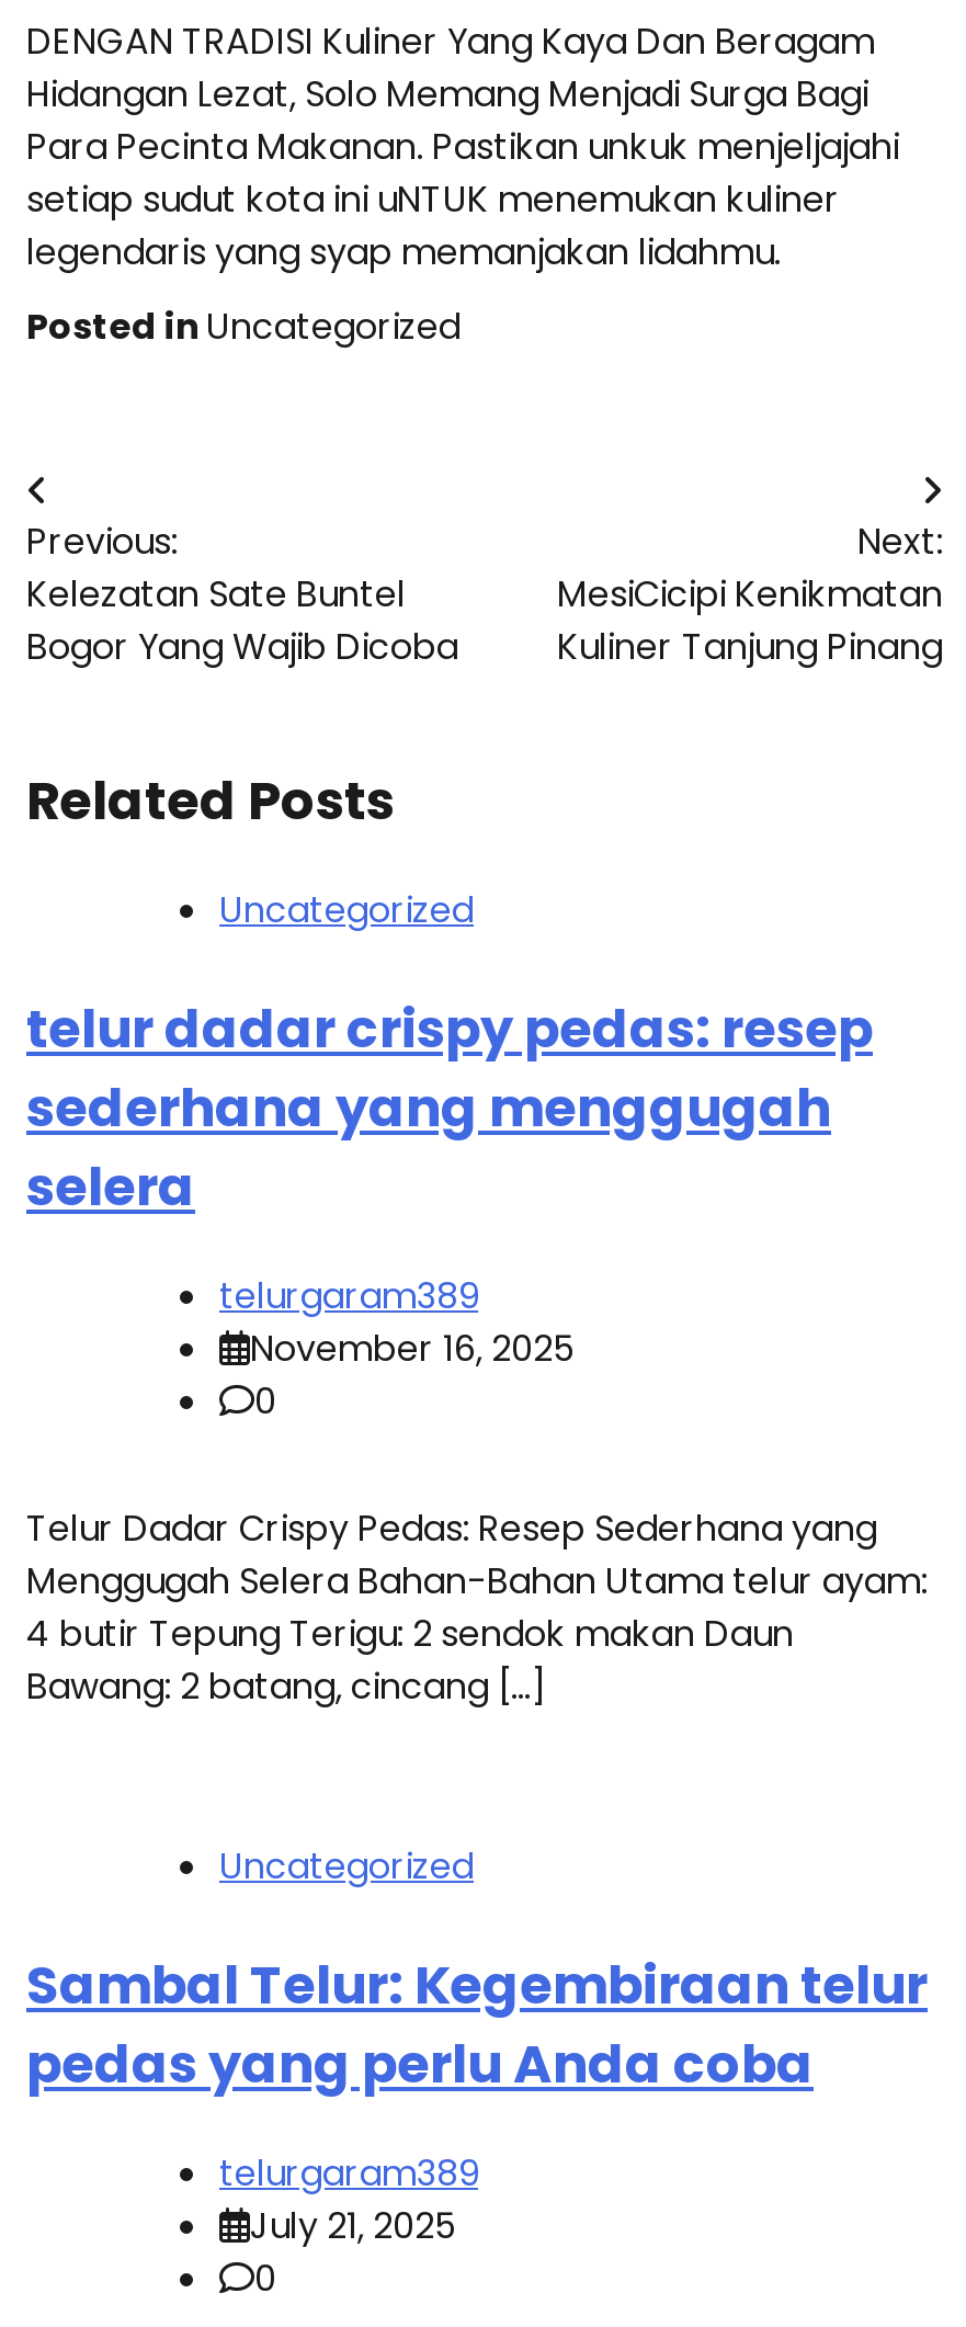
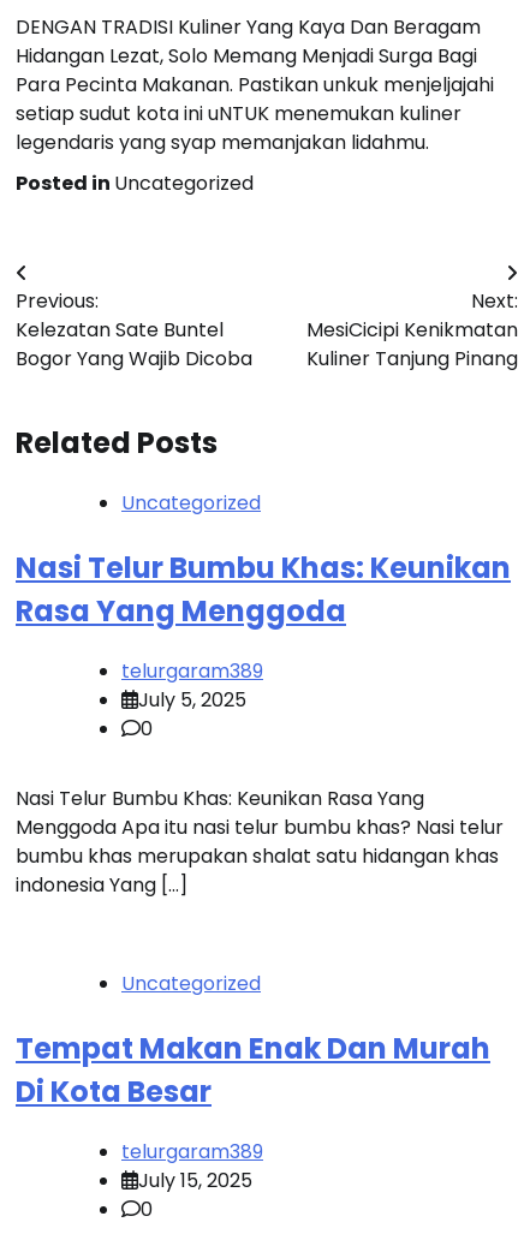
[26,993,873,1223] telur dadar crispy pedas: resep | sederhana yang menggugah | selera -> [16,548,511,631] Nasi Telur Bumbu Khas: Keunikan | Rasa Yang Menggoda
[250,1324,575,1374] November 16, 2025 -> [138,686,246,714] July 5, 2025
[26,1503,928,1712] Telur Dadar Crispy Pedas: Resep Sederhana yang | Menggugah Selera Bahan-Bahan Utama telur ayam: | 4 butir Tepung Terigu: 2 sendok makan Daun | Bawang: 2 batang, cincang […] -> [16,785,504,899] Nasi Telur Bumbu Khas: Keunikan Rasa Yang | Menggoda Apa itu nasi telur bumbu khas? Nasi telur | bumbu khas merupakan shalat satu hidangan khas | indonesia Yang […]
[26,1949,928,2100] Sambal Telur: Kegembiraan telur | pedas yang perlu Anda coba -> [16,1029,490,1111] Tempat Makan Enak Dan Murah | Di Kota Besar
[250,2201,456,2251] July 21, 2025 -> [138,1167,252,1194] July 15, 2025

